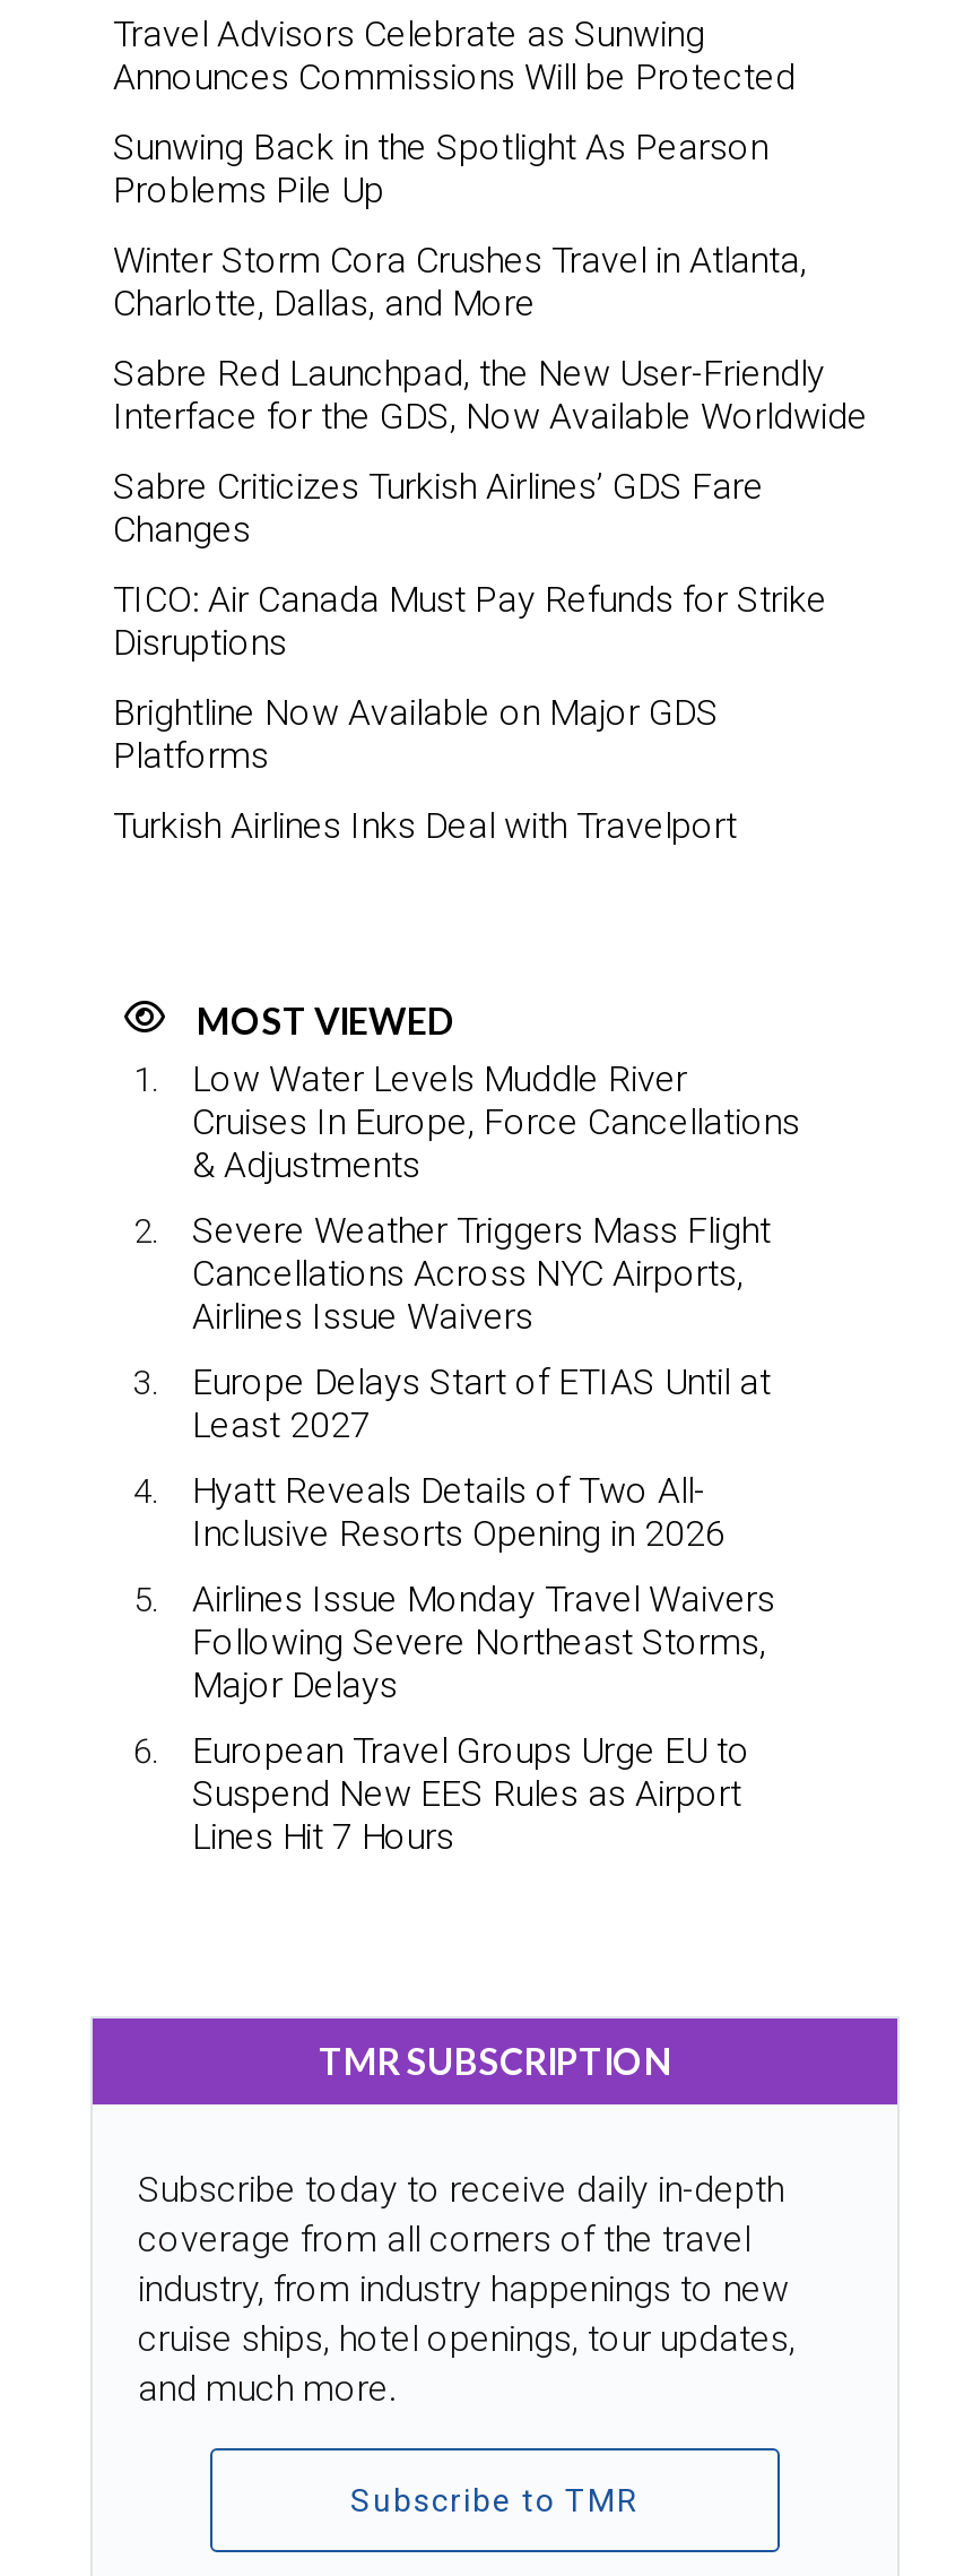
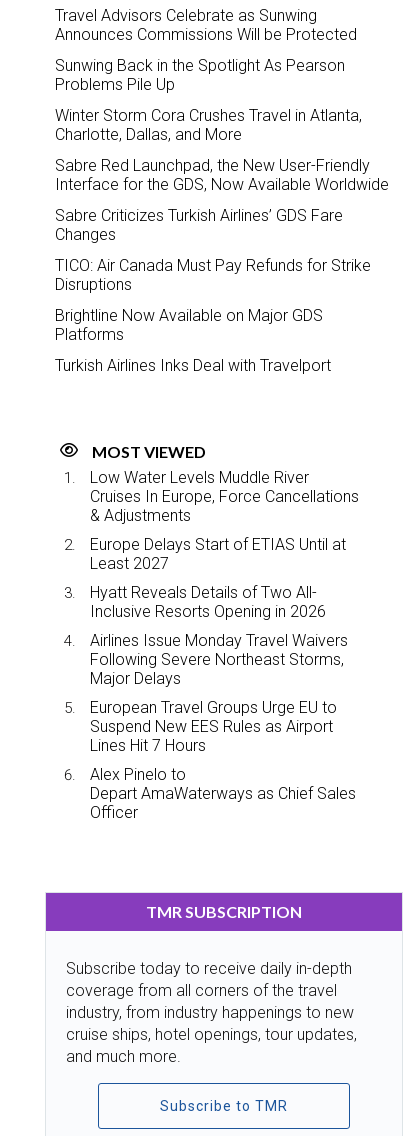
[192,1209,771,1338] Severe Weather Triggers Mass Flight | Cancellations Across NYC Airports, | Airlines Issue Waivers -> none
moved [192,1360,775,1858] -> [90,535,348,755]: Europe Delays Start of ETIAS Until at | Least 2027 | Hyatt Reveals Details of Two All- | ... | Suspend New EES Rules as Airport | Lines Hit 7 Hours
none -> [90,765,356,822] Alex Pinelo to | Depart AmaWaterways as Chief Sales | Officer

